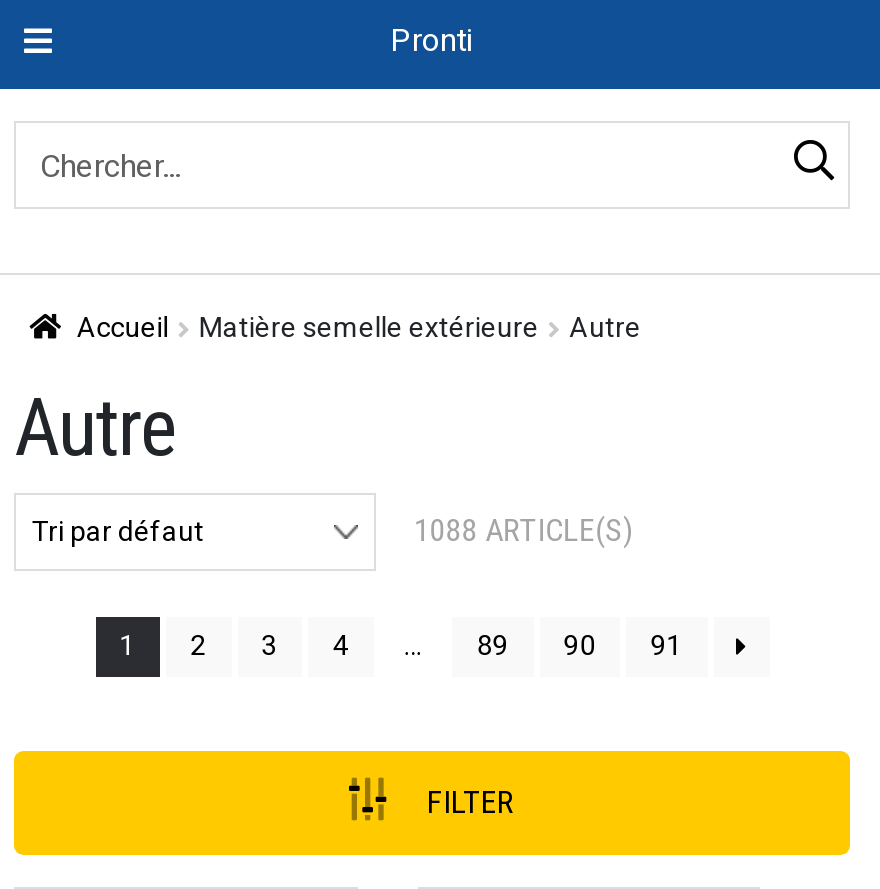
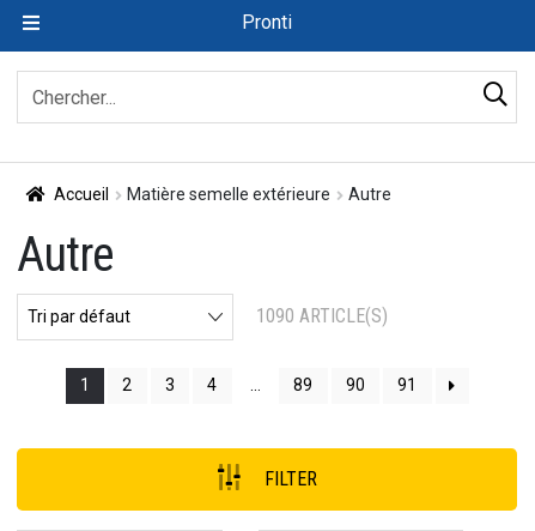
[413,511,633,549] 1088 ARTICLE(S) -> [256,304,387,327] 1090 ARTICLE(S)

